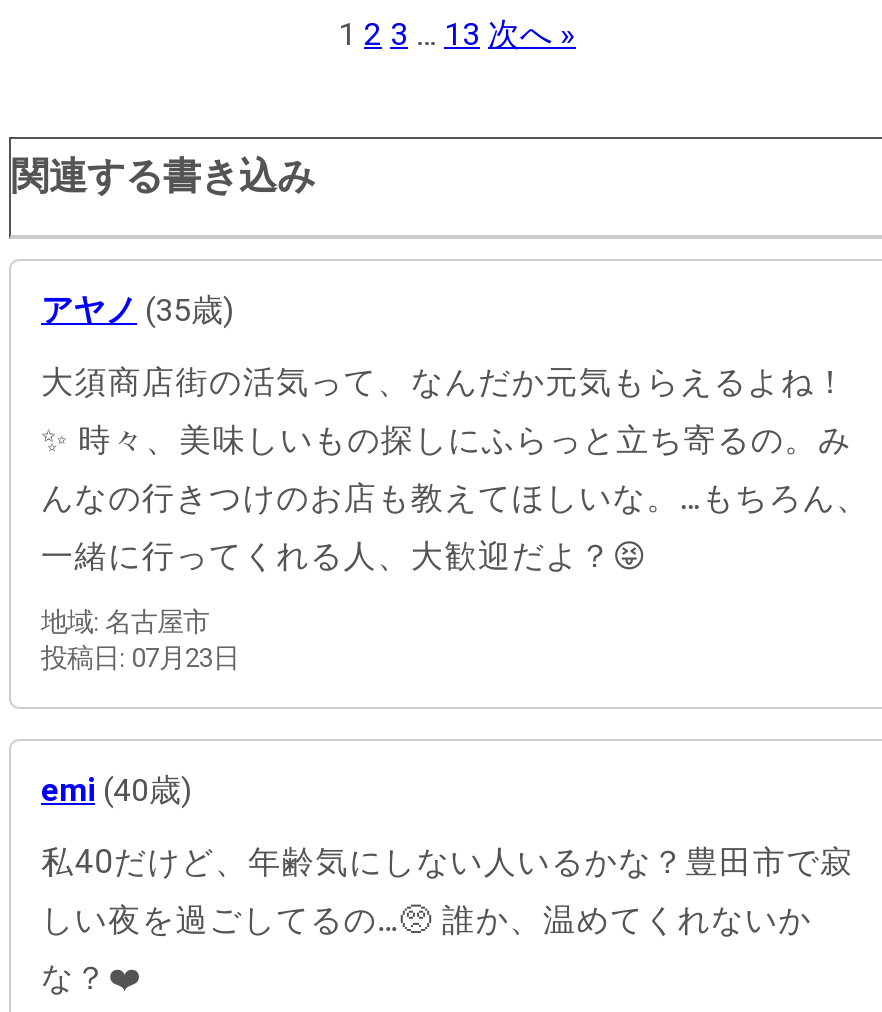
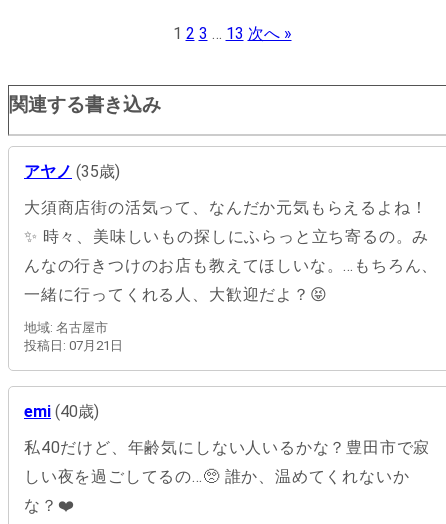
[41,643,239,673] 投稿日: 07月23日 -> [24,338,123,353] 投稿日: 07月21日

